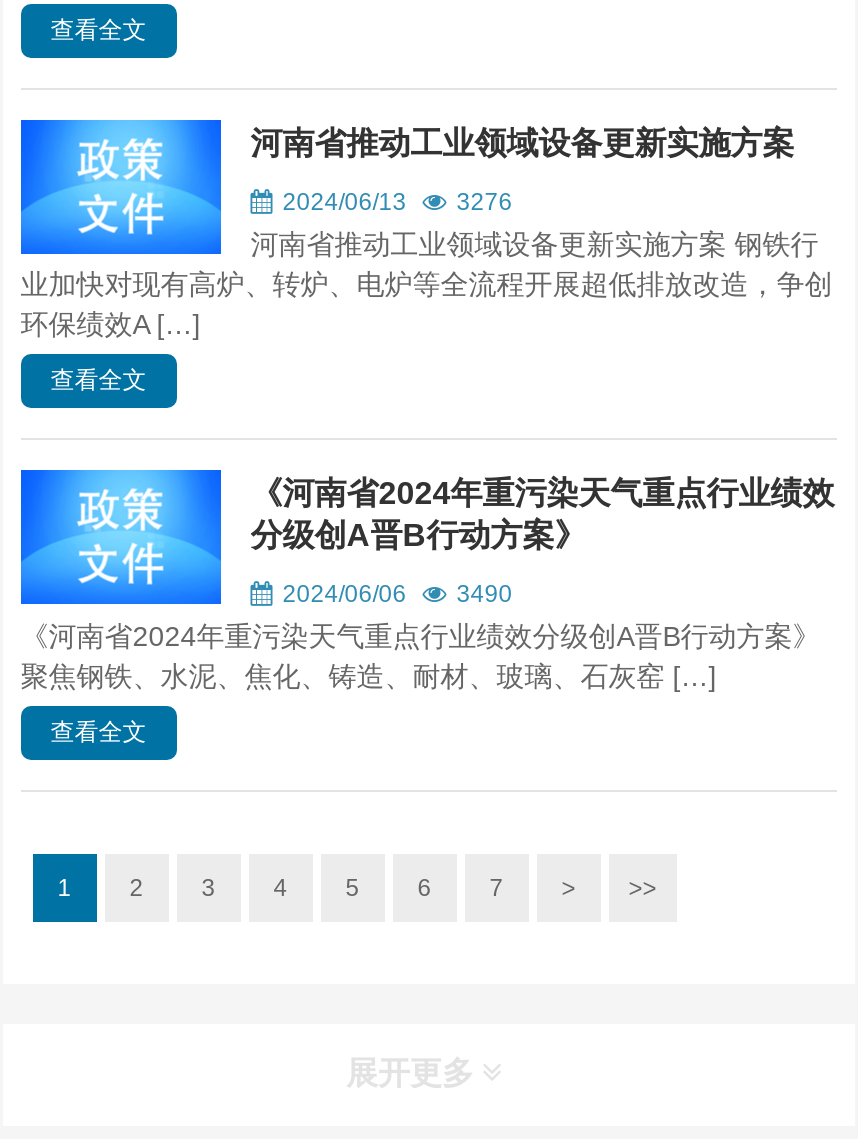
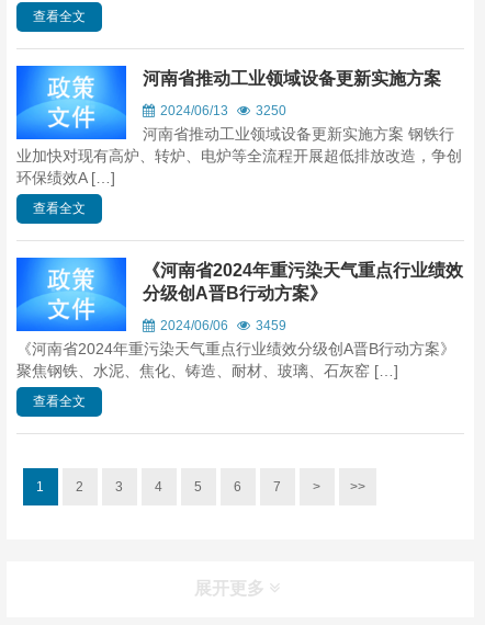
[282,188,512,216] 2024/06/13 3276 -> [160,103,286,118] 2024/06/13 3250
[282,580,512,608] 2024/06/06 3490 -> [160,318,286,333] 2024/06/06 3459

